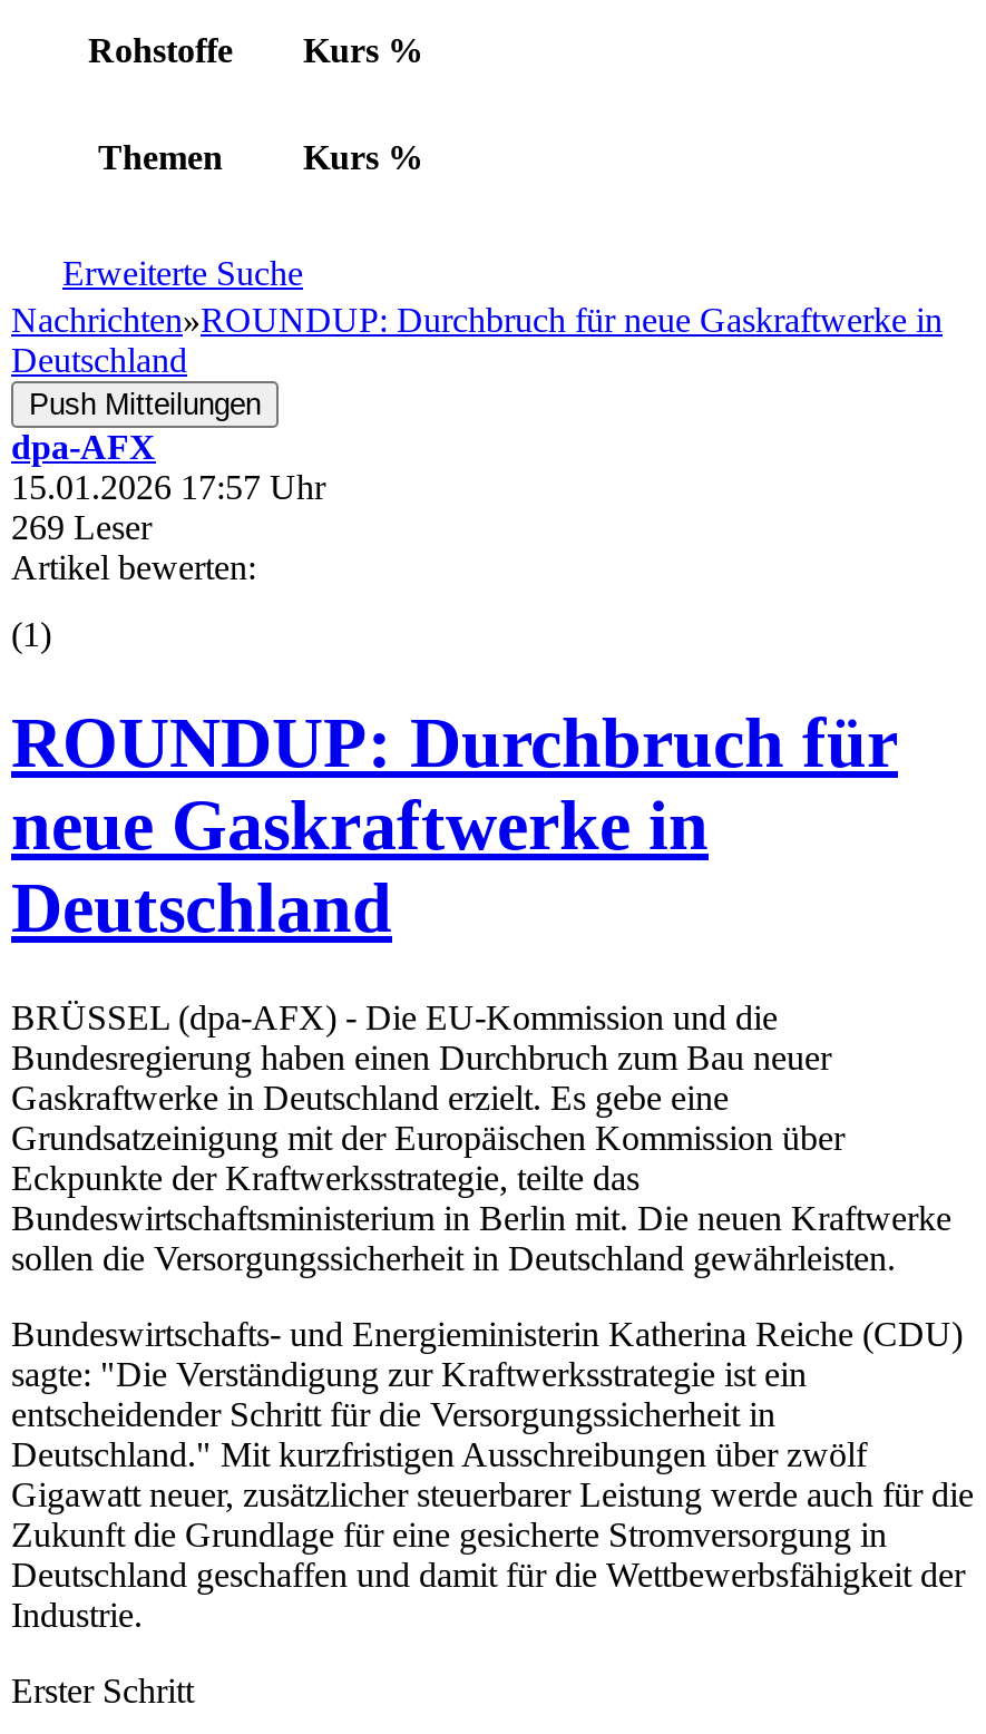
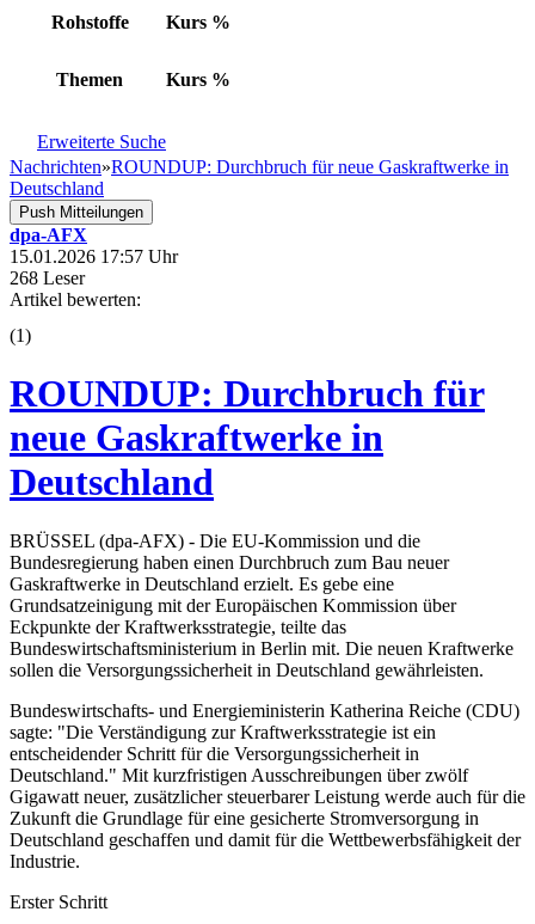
[11,508,152,546] 269 Leser -> [10,268,85,288] 268 Leser

